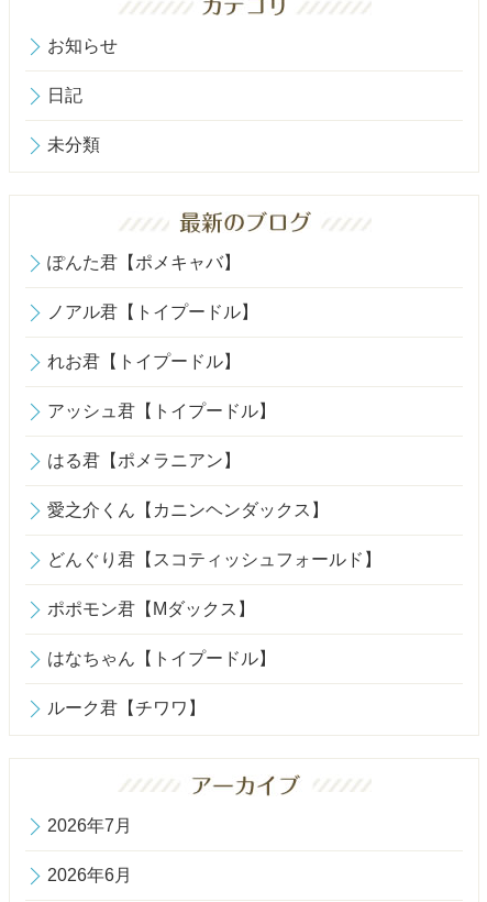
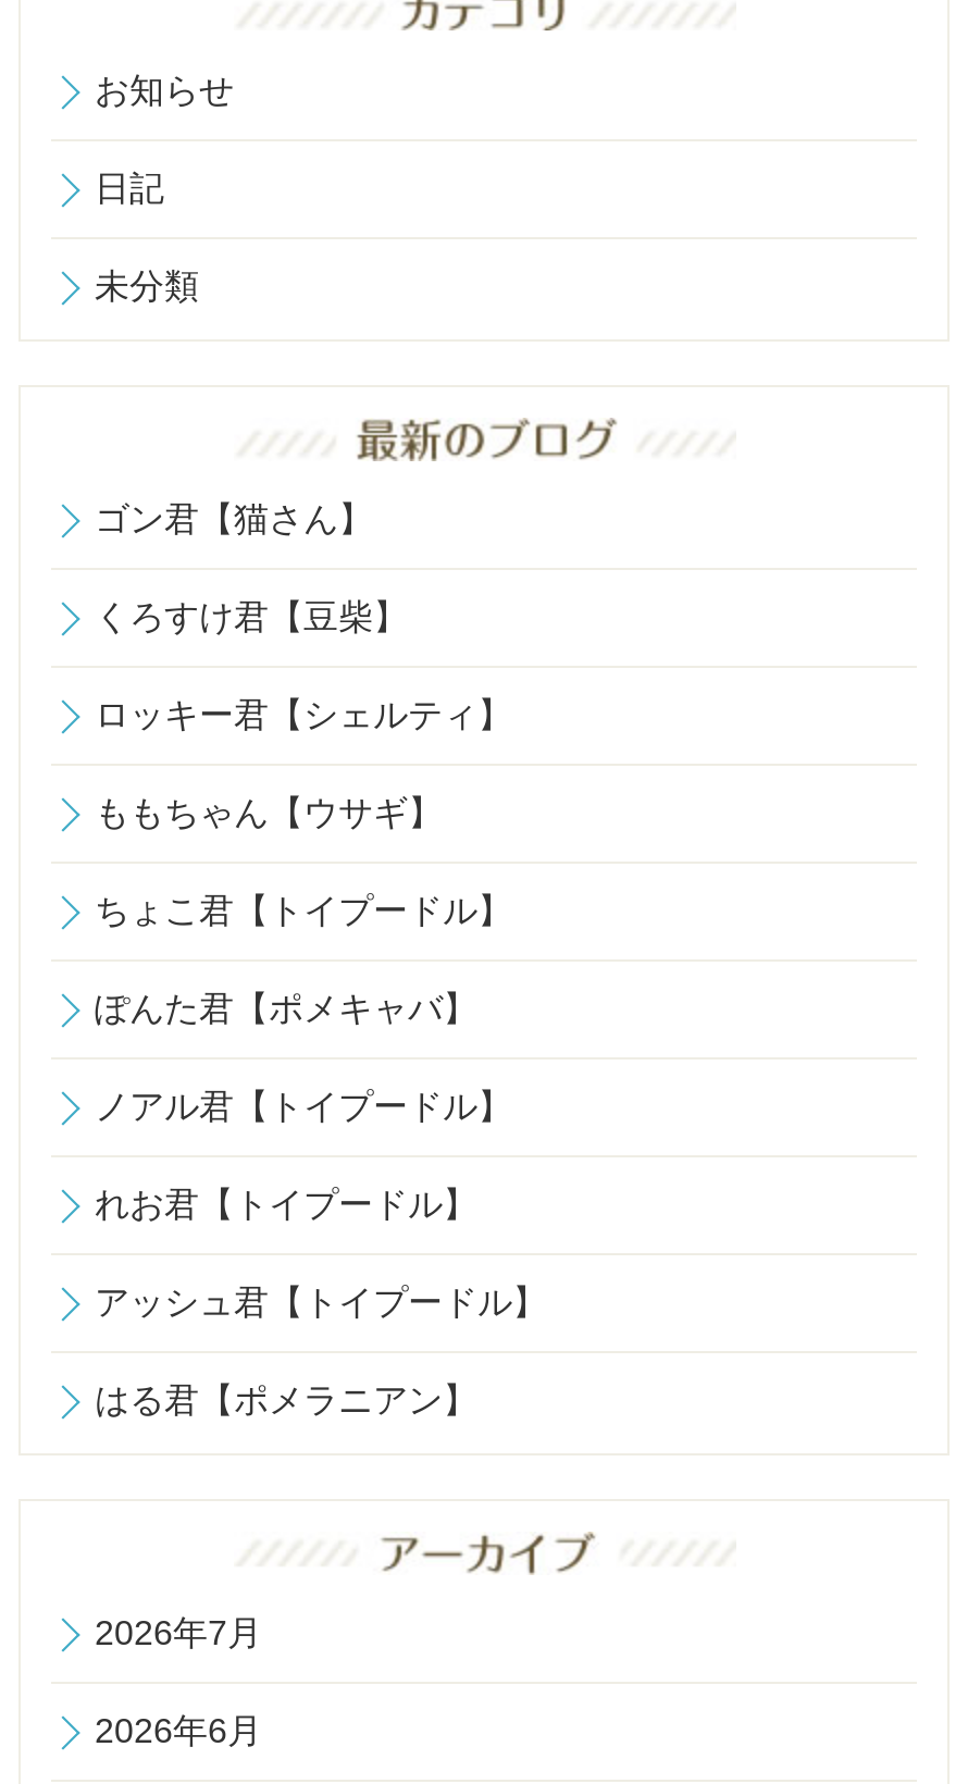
none -> [95,500,512,929] ゴン君【猫さん】 | くろすけ君【豆柴】 | ロッキー君【シェルティ】 | ももちゃん【ウサギ】 | ちょこ君【トイプードル】
moved [47,253,276,470] -> [95,990,547,1418]: ぽんた君【ポメキャバ】 | ノアル君【トイプードル】 | れお君【トイプードル】 | アッシュ君【トイプードル】 | はる君【ポメラニアン】
[47,501,381,717] 愛之介くん【カニンヘンダックス】 | どんぐり君【スコティッシュフォールド】 | ポポモン君【Mダックス】 | はなちゃん【トイプードル】 | ルーク君【チワワ】 -> none

